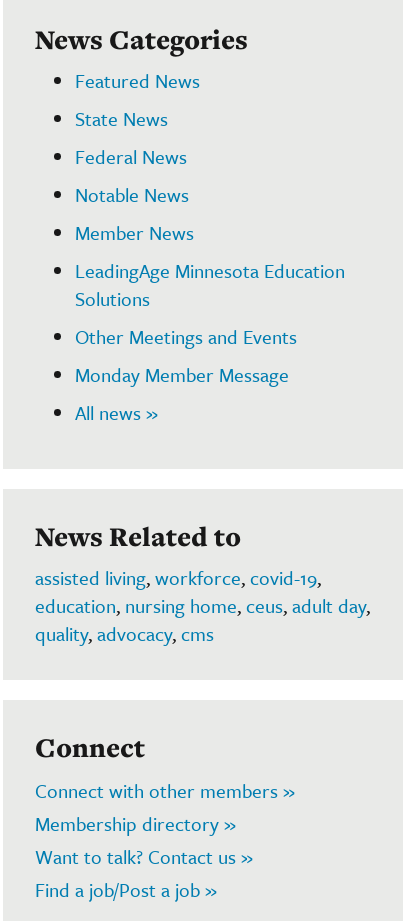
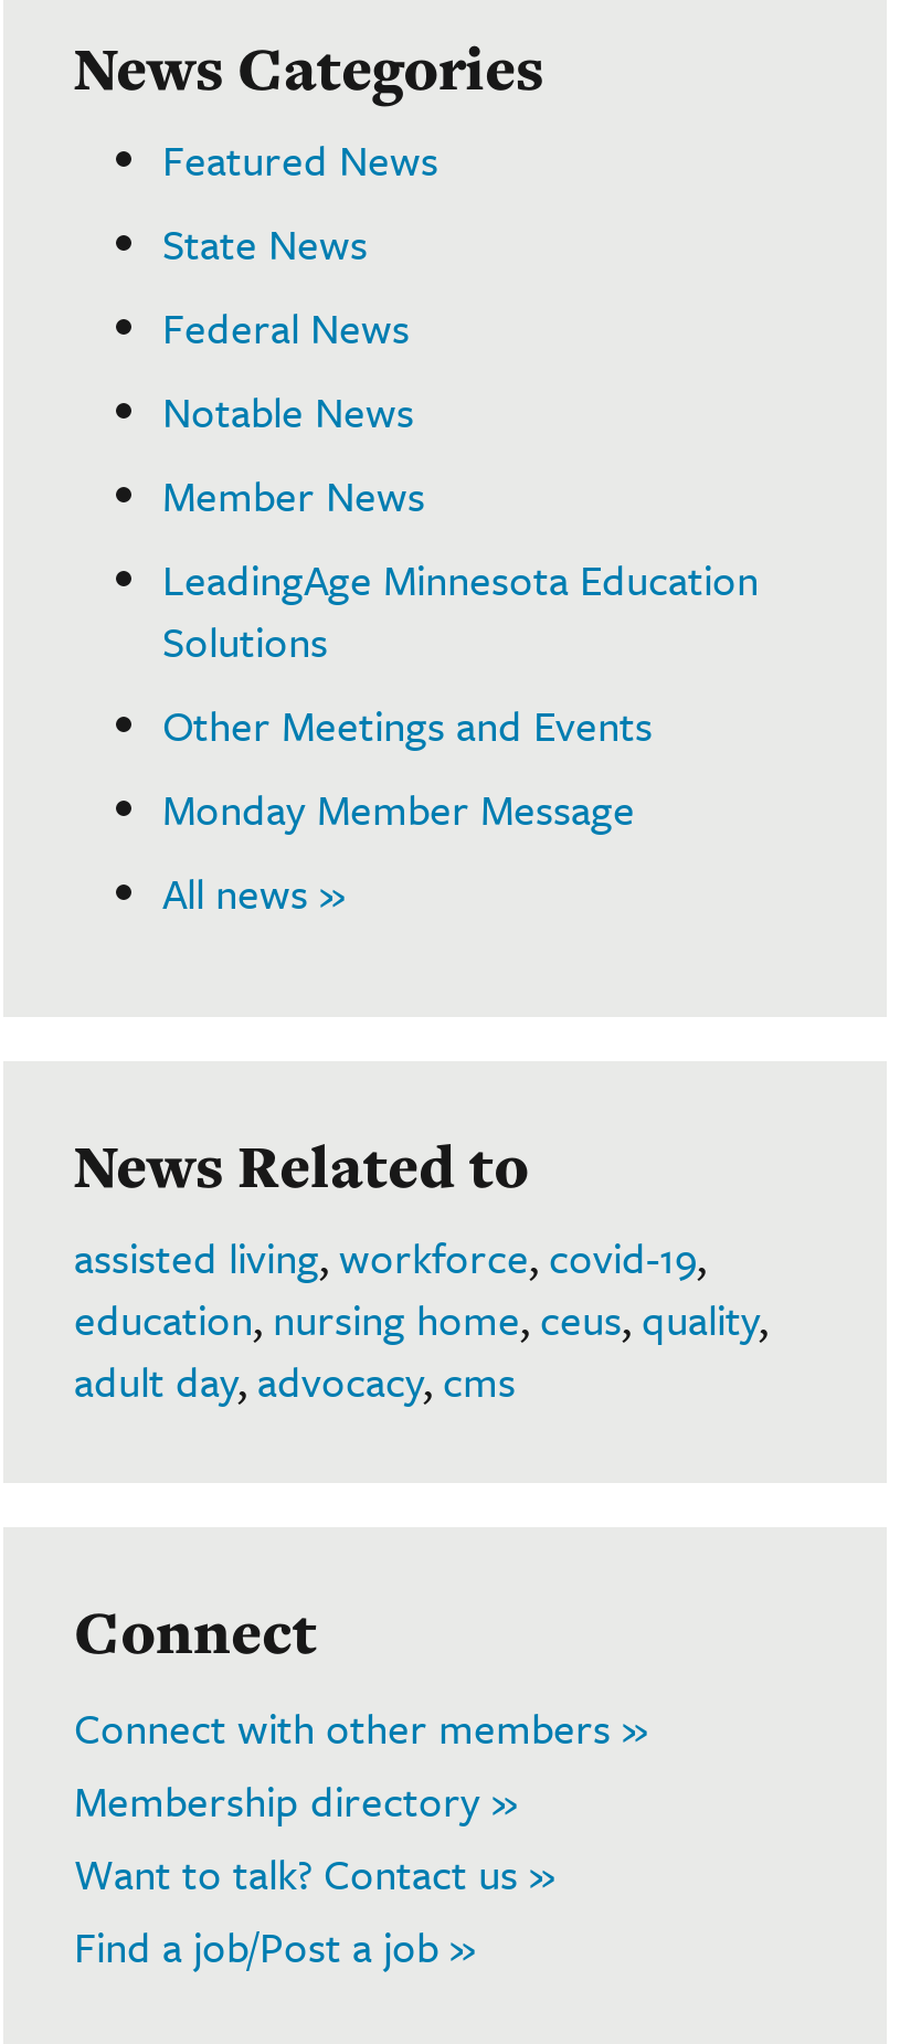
[35,592,370,647] education, nursing home, ceus, adult day, | quality, advocacy, cms -> [74,1288,767,1409] education, nursing home, ceus, quality, | adult day, advocacy, cms

